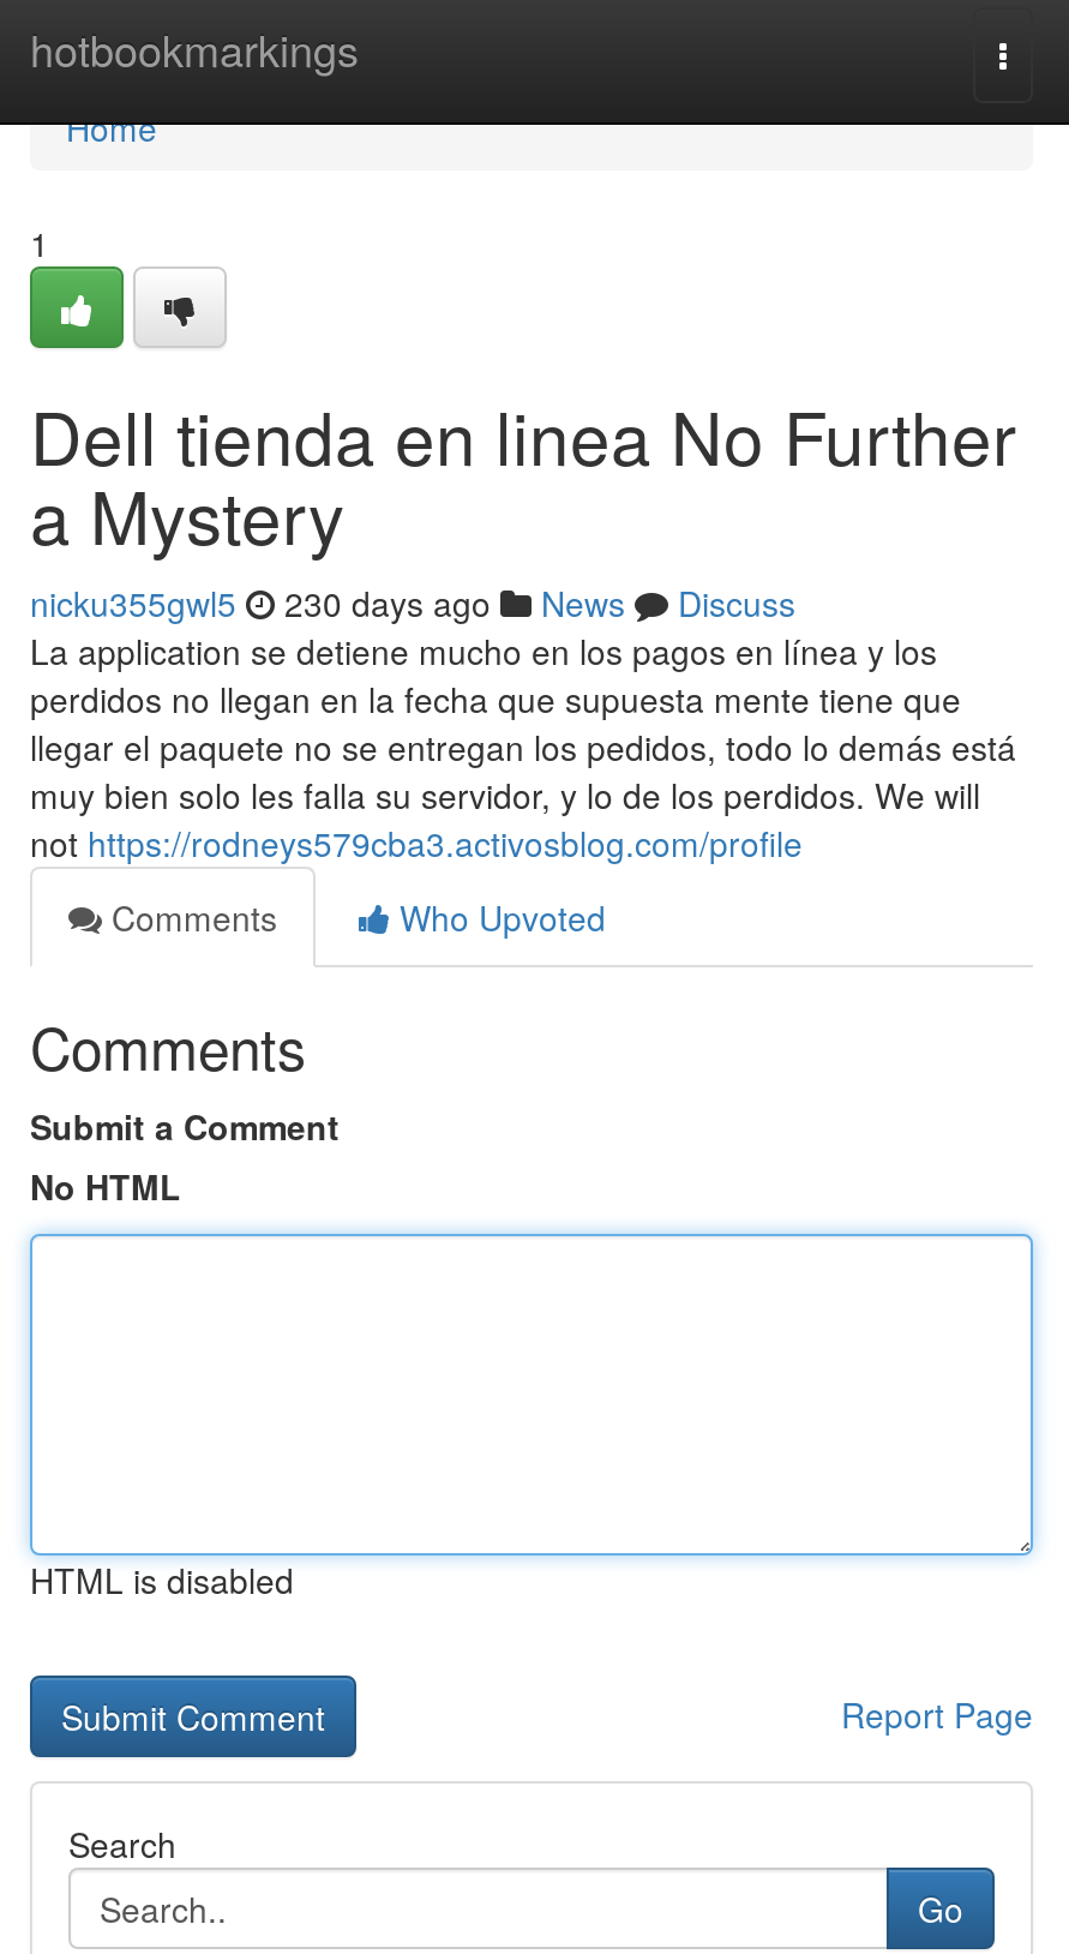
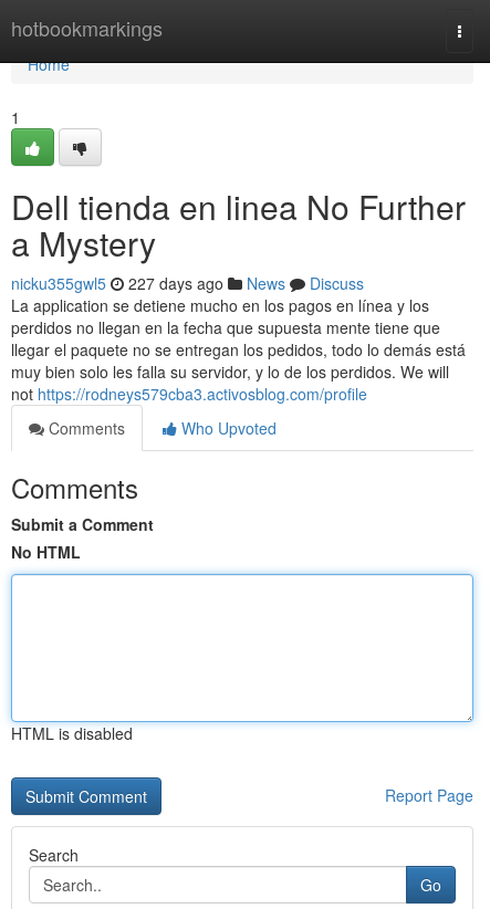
[30,579,795,627] nicku355gwl5 230 days ago News Discuss -> [11,272,364,294] nicku355gwl5 227 days ago News Discuss

